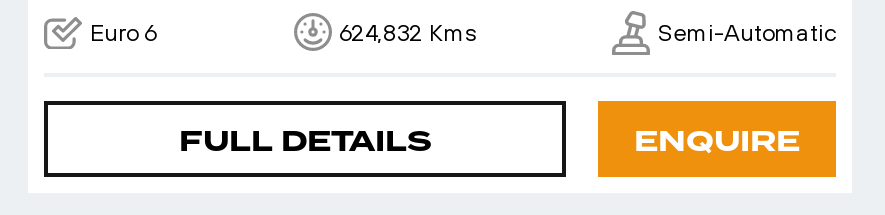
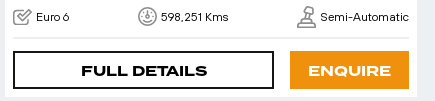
[339,19,475,47] 624,832 Kms -> [161,10,228,24] 598,251 Kms

